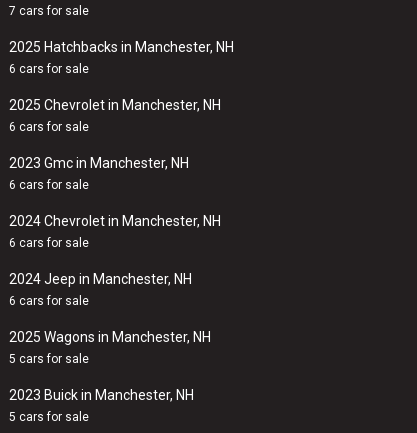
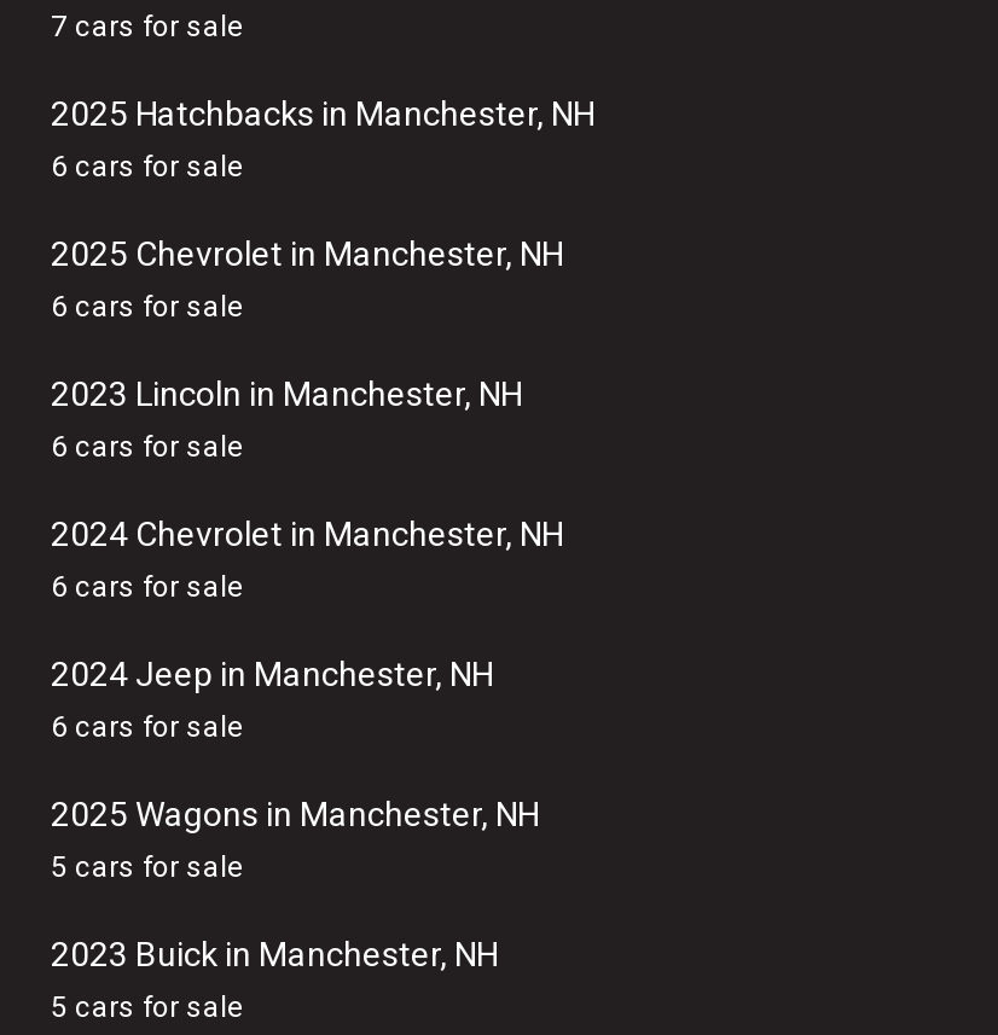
[9,155,189,171] 2023 Gmc in Manchester, NH -> [51,374,522,413] 2023 Lincoln in Manchester, NH

